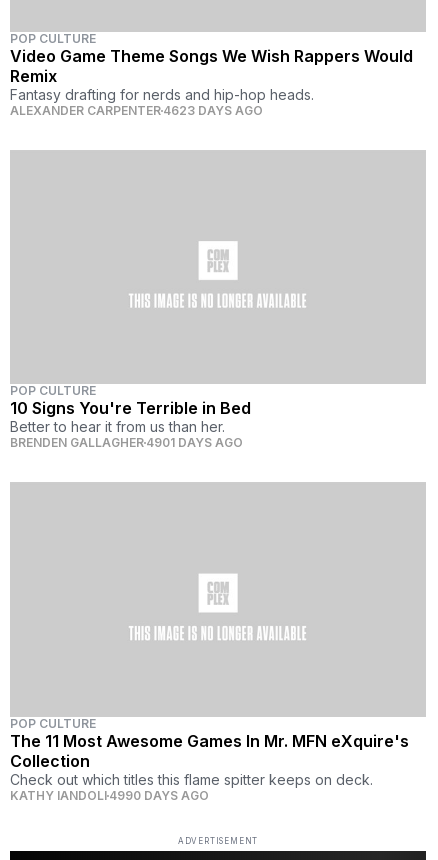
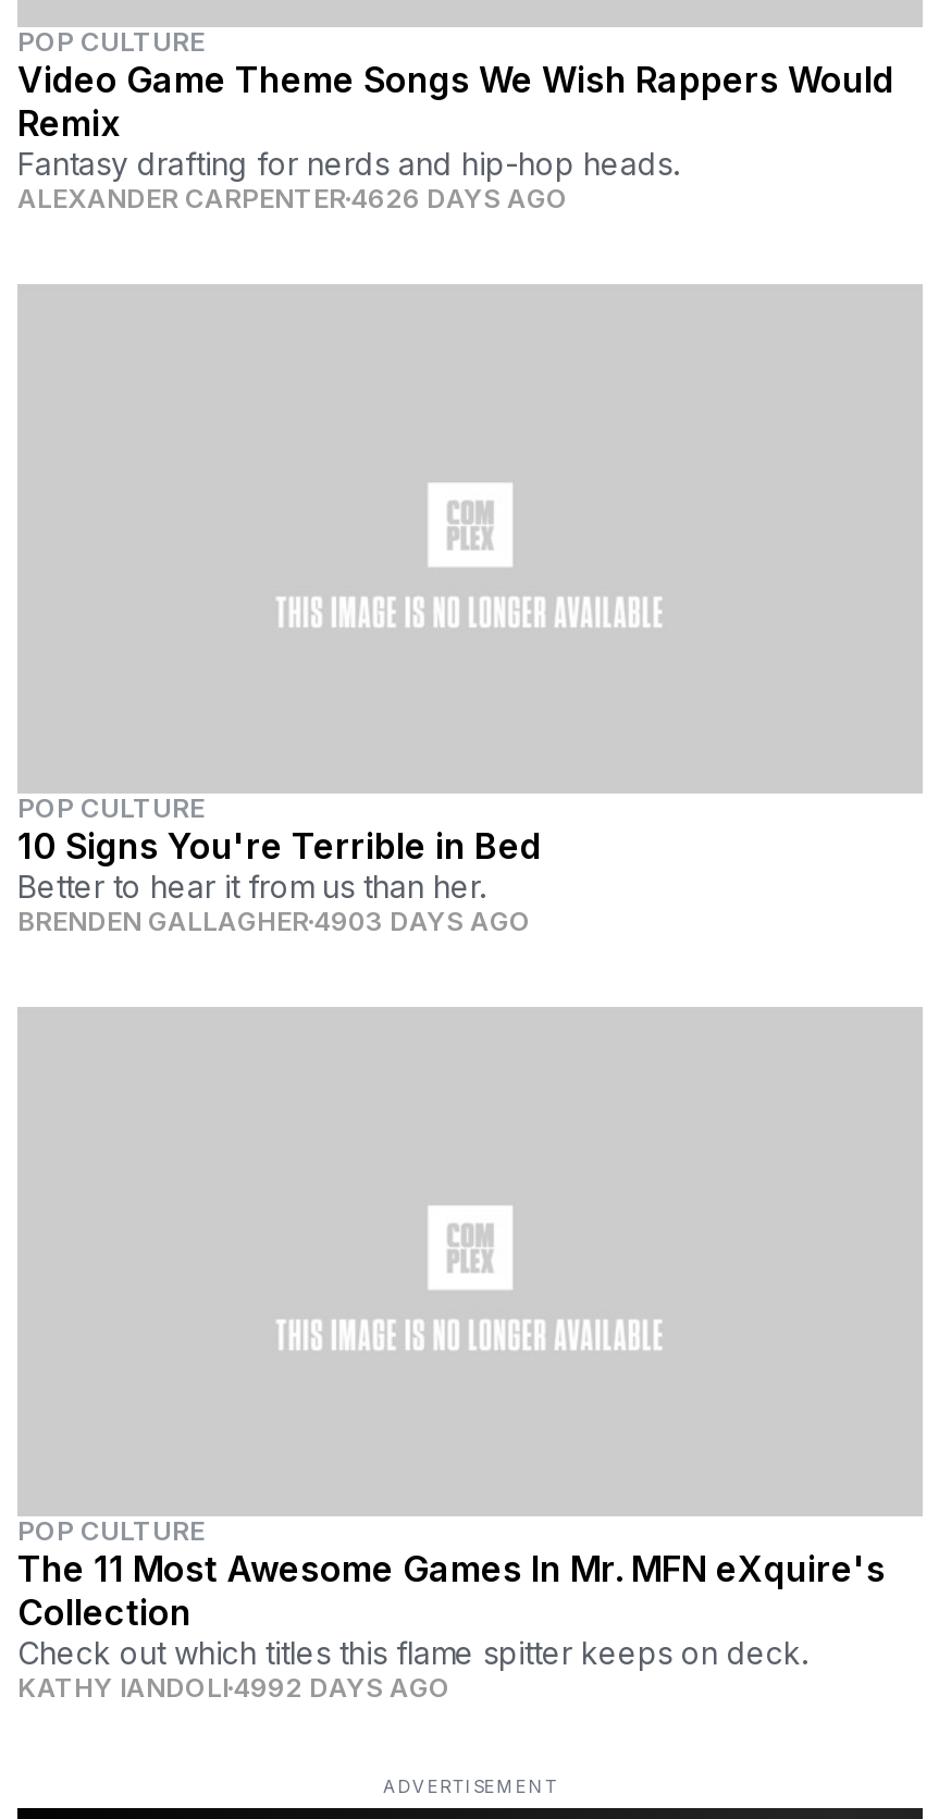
[10,103,263,118] ALEXANDER CARPENTER 4623 DAYS AGO -> [17,181,568,214] ALEXANDER CARPENTER 4626 DAYS AGO
[10,435,243,450] BRENDEN GALLAGHER 4901 DAYS AGO -> [17,904,531,937] BRENDEN GALLAGHER 4903 DAYS AGO
[10,788,209,803] KATHY IANDOLI 4990 DAYS AGO -> [17,1671,450,1704] KATHY IANDOLI 4992 DAYS AGO

